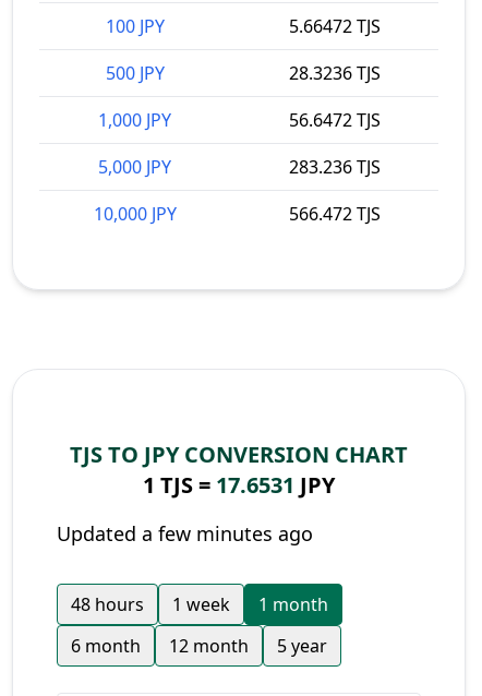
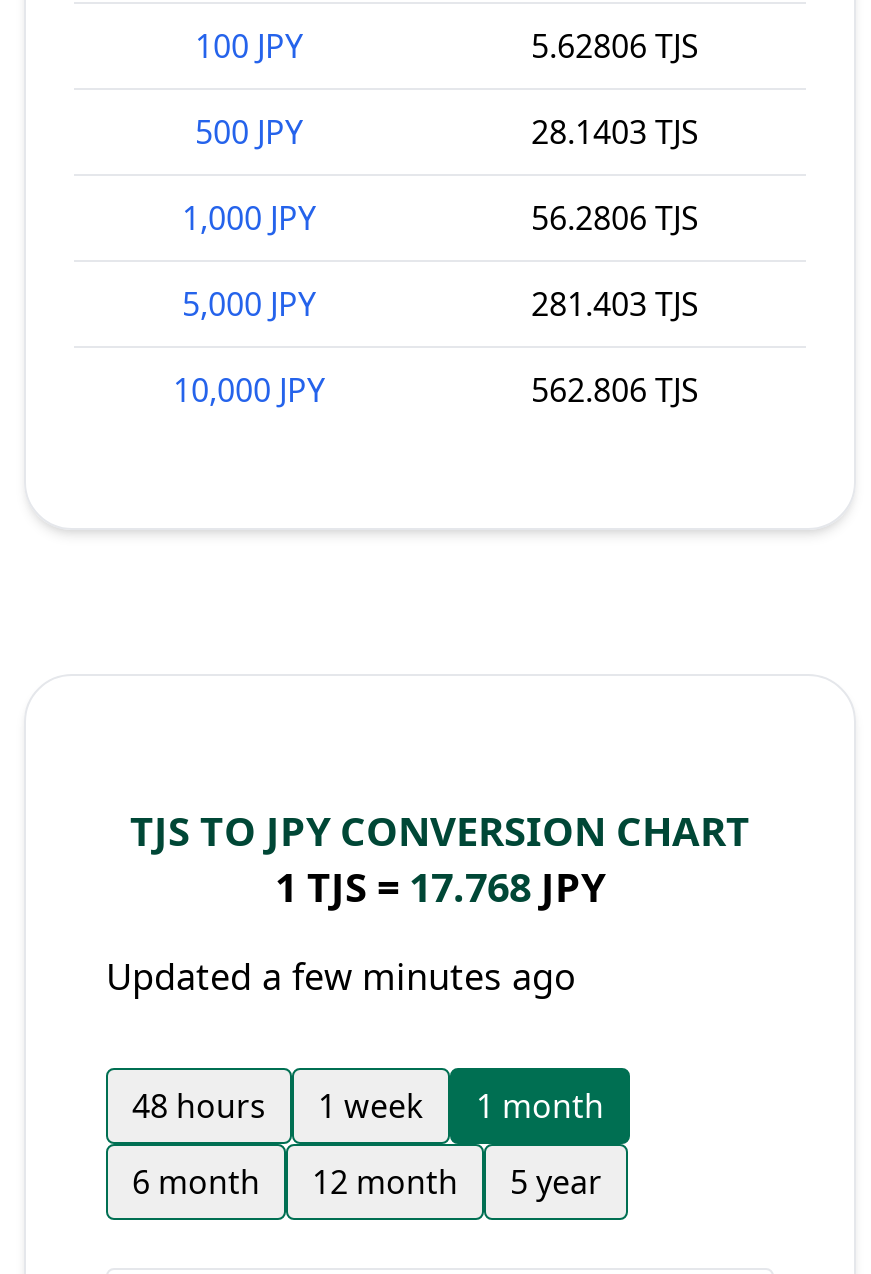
[288,14,380,38] 5.66472 TJS -> [531,24,699,68] 5.62806 TJS
[288,61,380,85] 28.3236 TJS -> [531,110,699,154] 28.1403 TJS
[288,108,380,132] 56.6472 TJS -> [531,196,699,240] 56.2806 TJS
[288,155,380,179] 283.236 TJS -> [531,282,699,326] 281.403 TJS
[288,202,380,226] 566.472 TJS -> [531,368,699,412] 562.806 TJS
[143,470,335,500] 1 TJS = 17.6531 JPY -> [275,860,605,914] 1 TJS = 17.768 JPY

